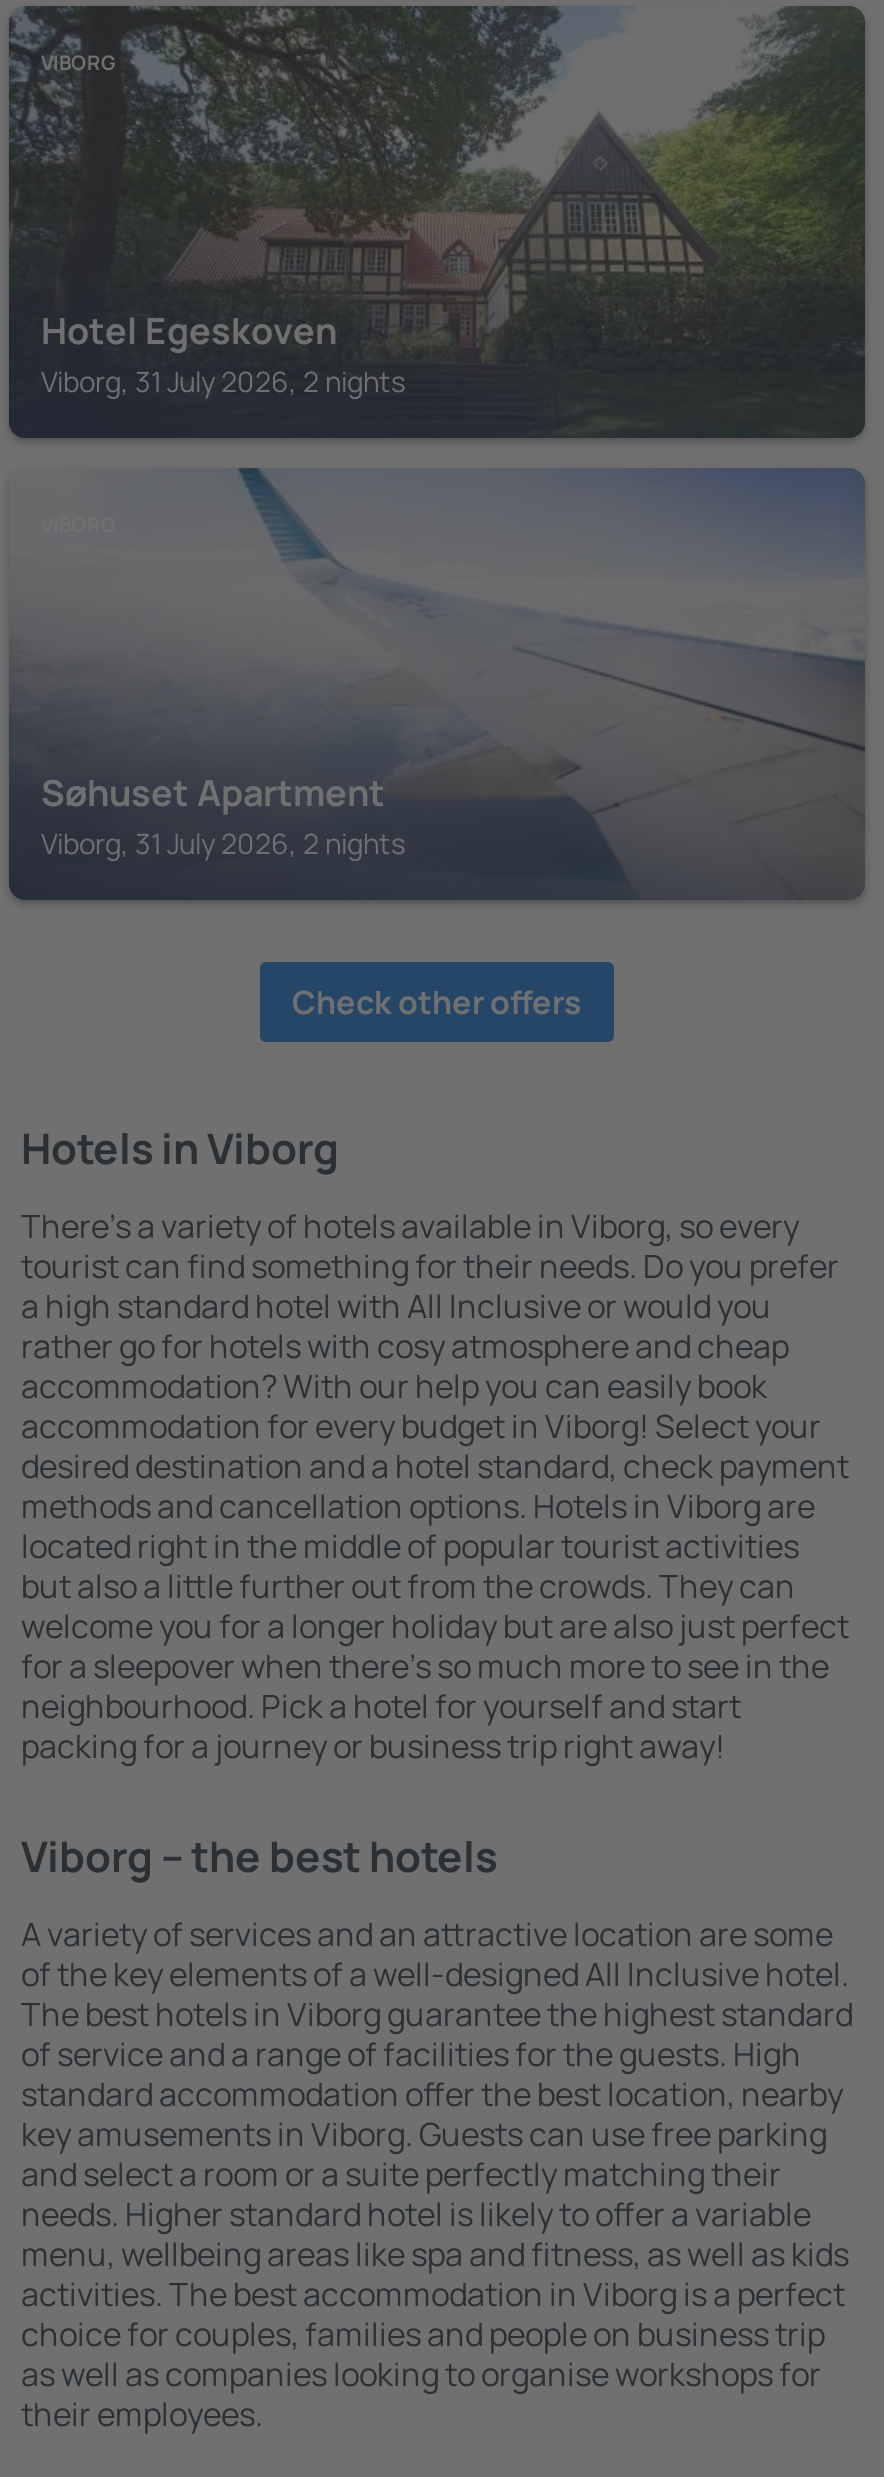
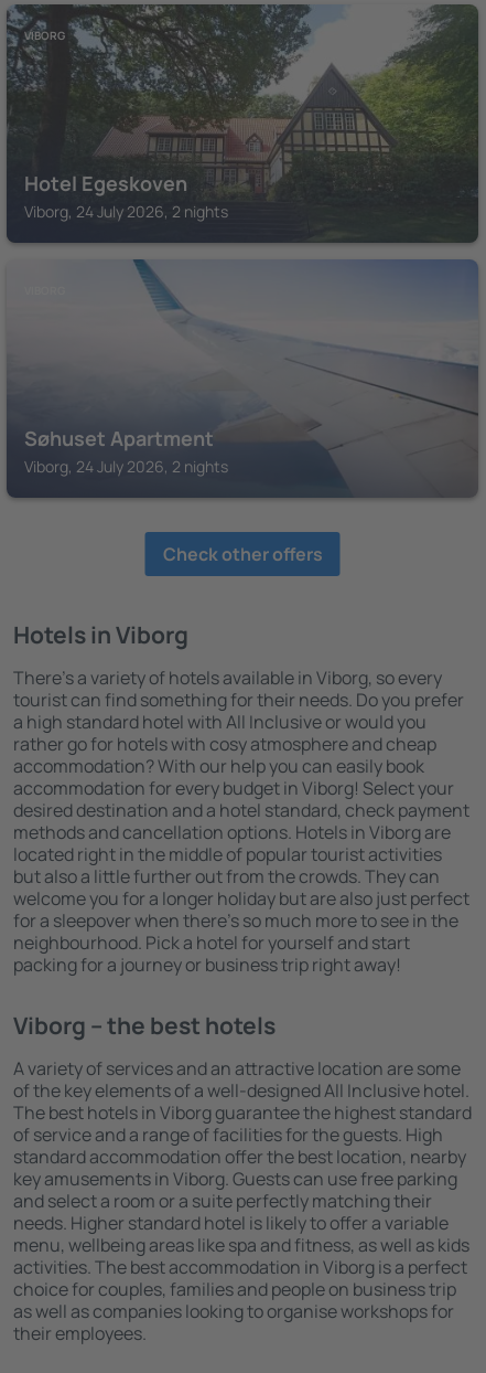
[41,362,405,400] Viborg, 31 July 2026, 2 nights -> [24,201,228,222] Viborg, 24 July 2026, 2 nights
[41,824,405,862] Viborg, 31 July 2026, 2 nights -> [24,456,228,477] Viborg, 24 July 2026, 2 nights

